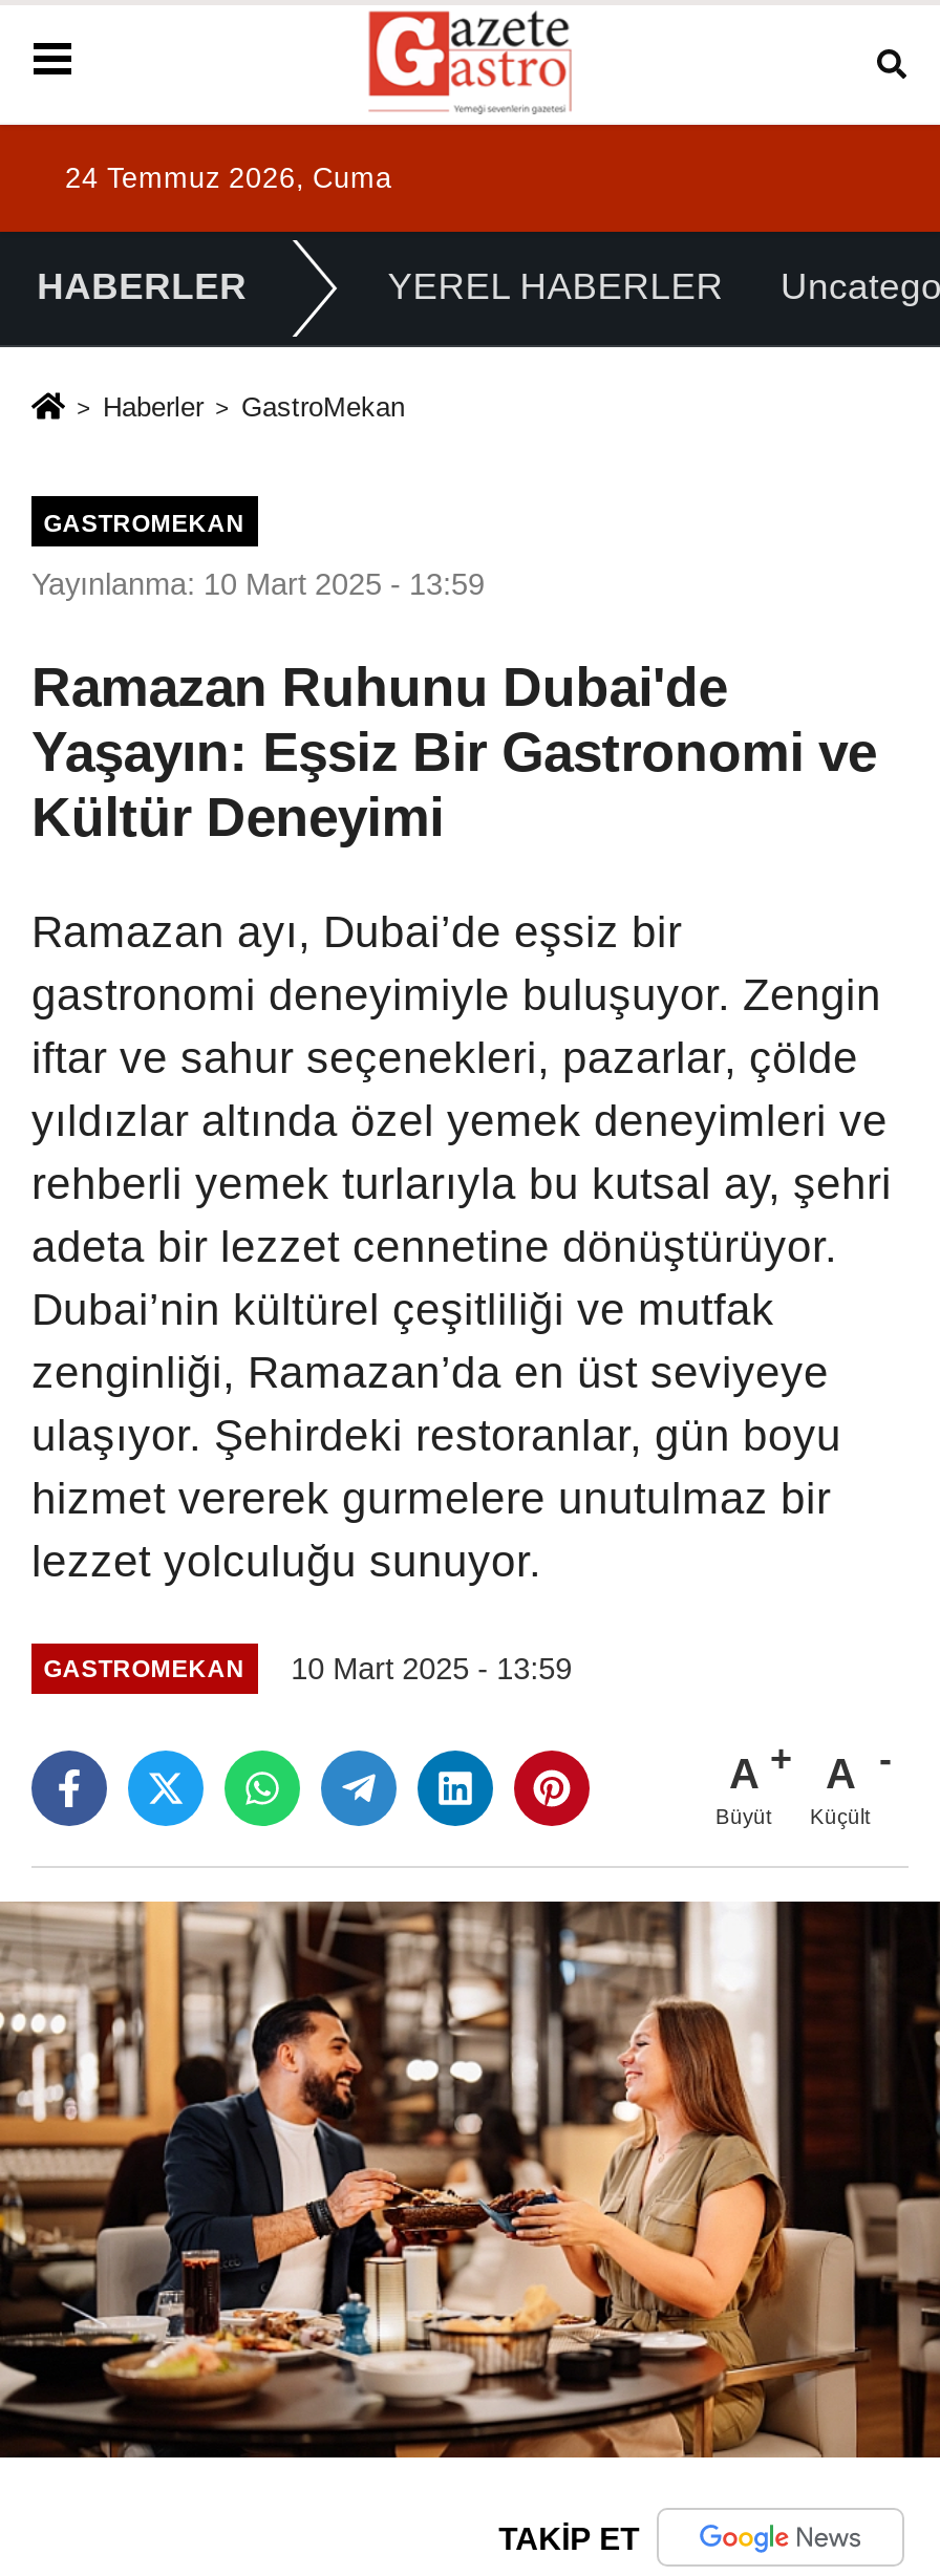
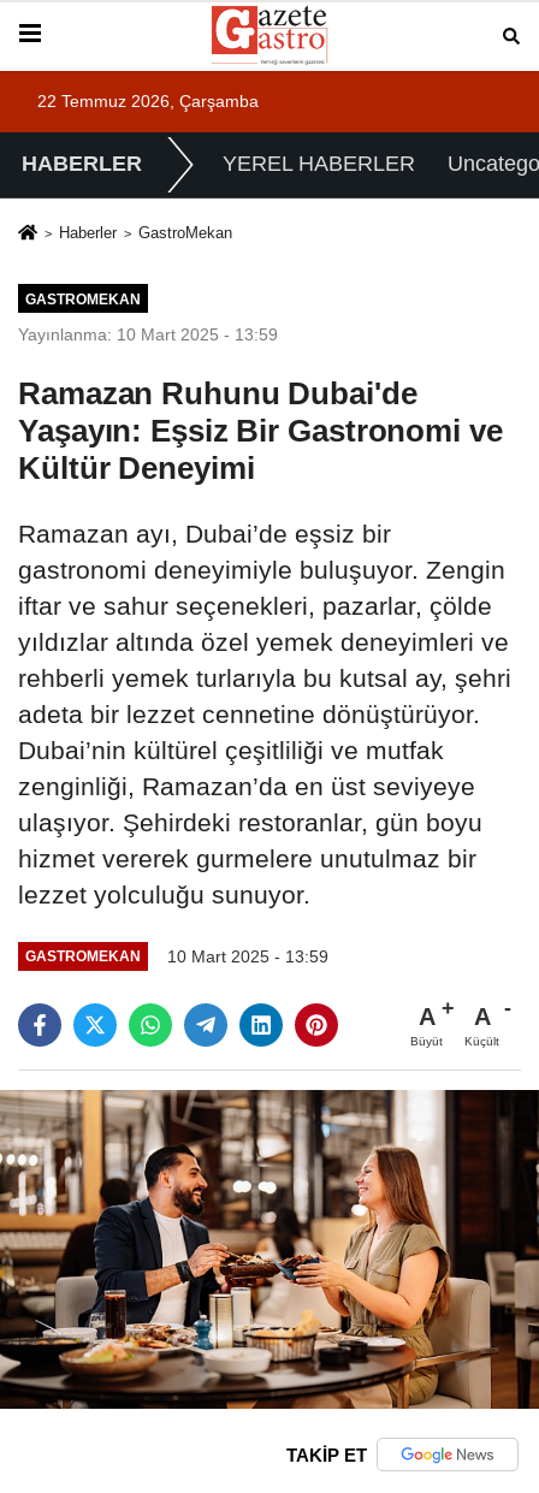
[65,163,392,194] 24 Temmuz 2026, Cuma -> [37,93,259,111] 22 Temmuz 2026, Çarşamba

